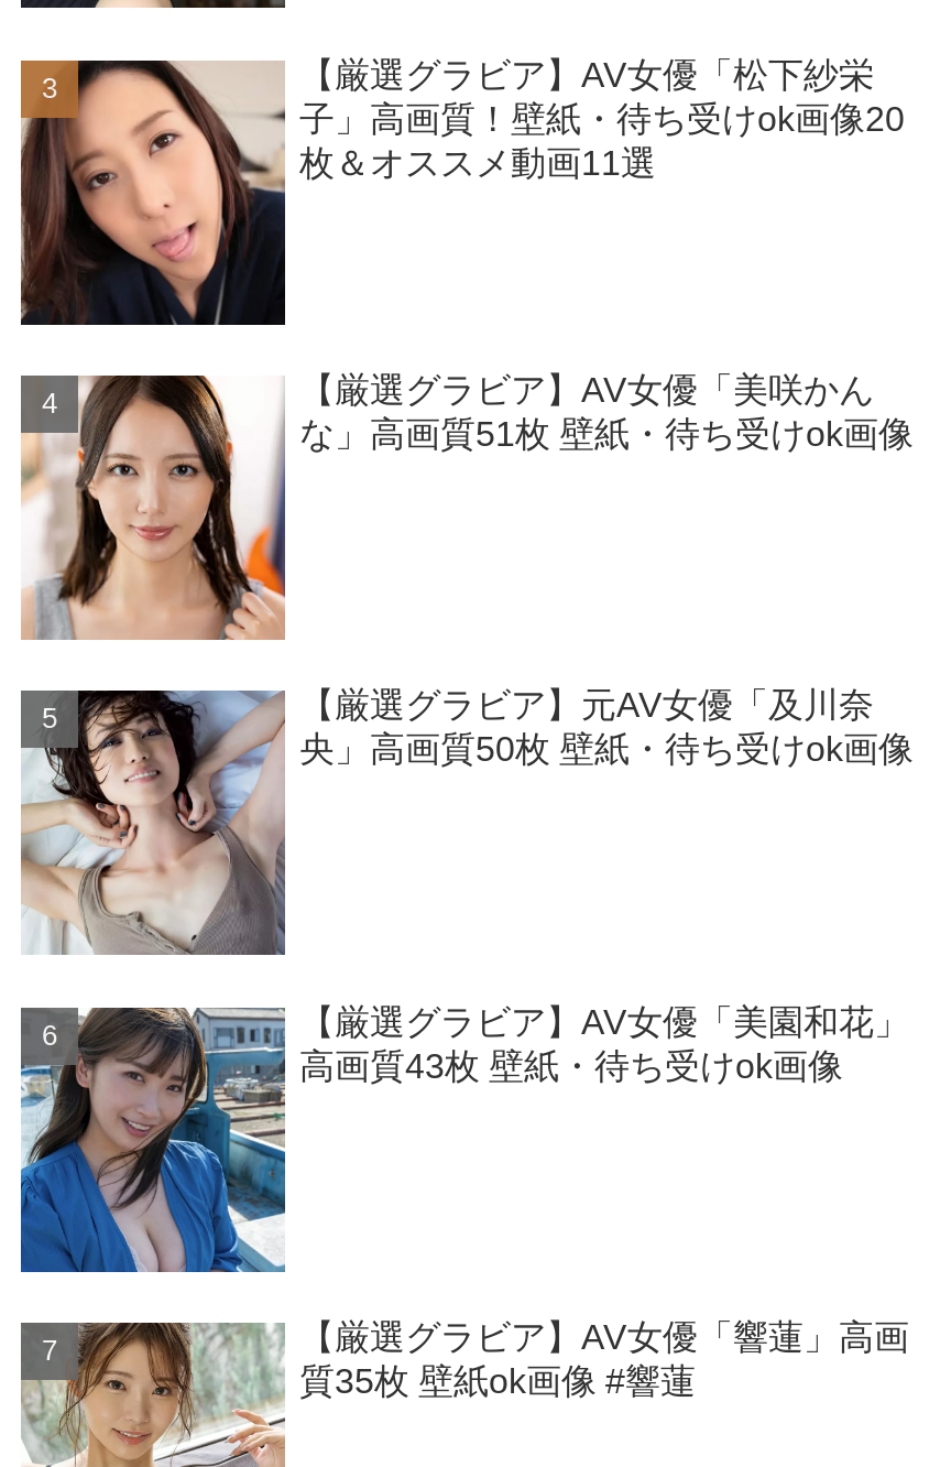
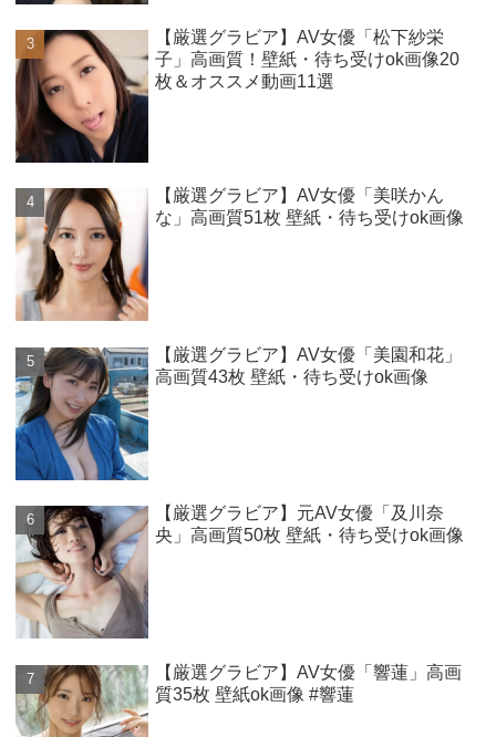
moved [19,687,914,956] -> [14,504,464,640]: [image] | 【厳選グラビア】元AV女優「及川奈 | 央」高画質50枚 壁紙・待ち受けok画像
moved [17,1003,909,1278] -> [13,345,462,484]: [image] | 【厳選グラビア】AV女優「美園和花」 | 高画質43枚 壁紙・待ち受けok画像

